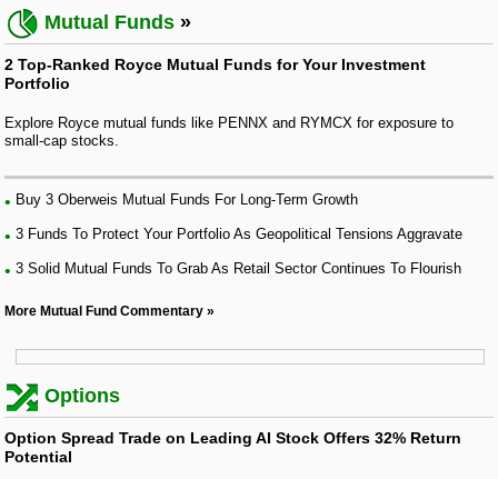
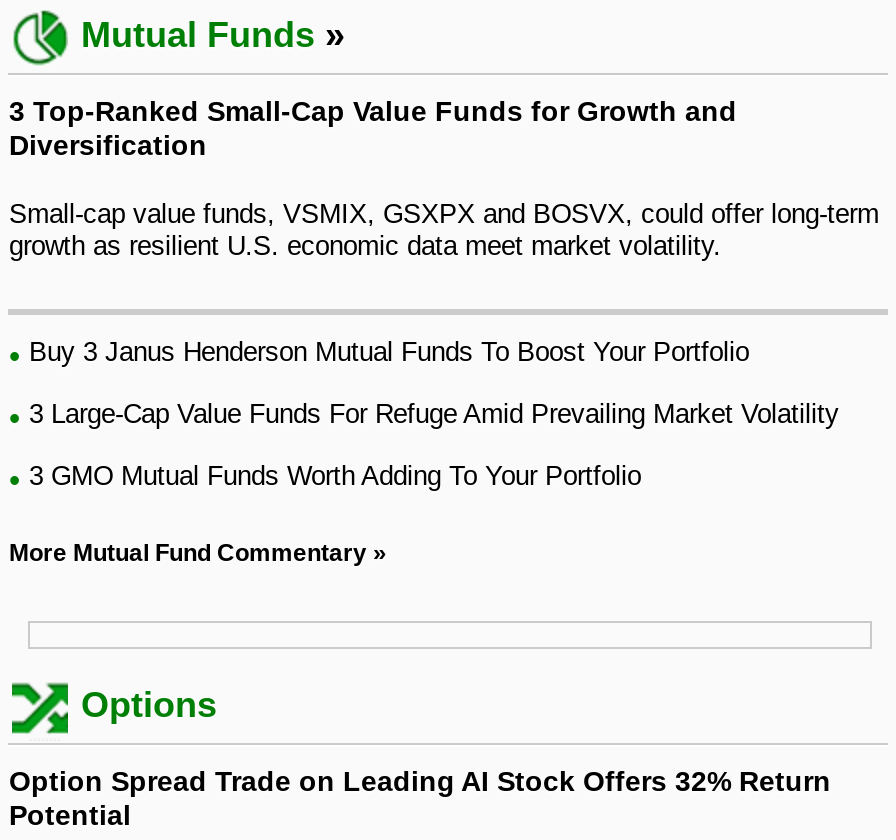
[5,56,426,93] 2 Top-Ranked Royce Mutual Funds for Your Investment | Portfolio -> [9,94,737,160] 3 Top-Ranked Small-Cap Value Funds for Growth and | Diversification
[5,114,454,149] Explore Royce mutual funds like PENNX and RYMCX for exposure to | small-cap stocks. -> [9,198,879,260] Small-cap value funds, VSMIX, GSXPX and BOSVX, could offer long-term | growth as resilient U.S. economic data meet market volatility.
[16,191,358,208] Buy 3 Oberweis Mutual Funds For Long-Term Growth -> [29,337,749,367] Buy 3 Janus Henderson Mutual Funds To Boost Your Portfolio
[16,226,463,242] 3 Funds To Protect Your Portfolio As Geopolitical Tensions Aggravate -> [29,399,839,429] 3 Large-Cap Value Funds For Refuge Amid Prevailing Market Volatility
[16,260,462,277] 3 Solid Mutual Funds To Grab As Retail Sector Continues To Flourish -> [29,461,641,491] 3 GMO Mutual Funds Worth Adding To Your Portfolio

